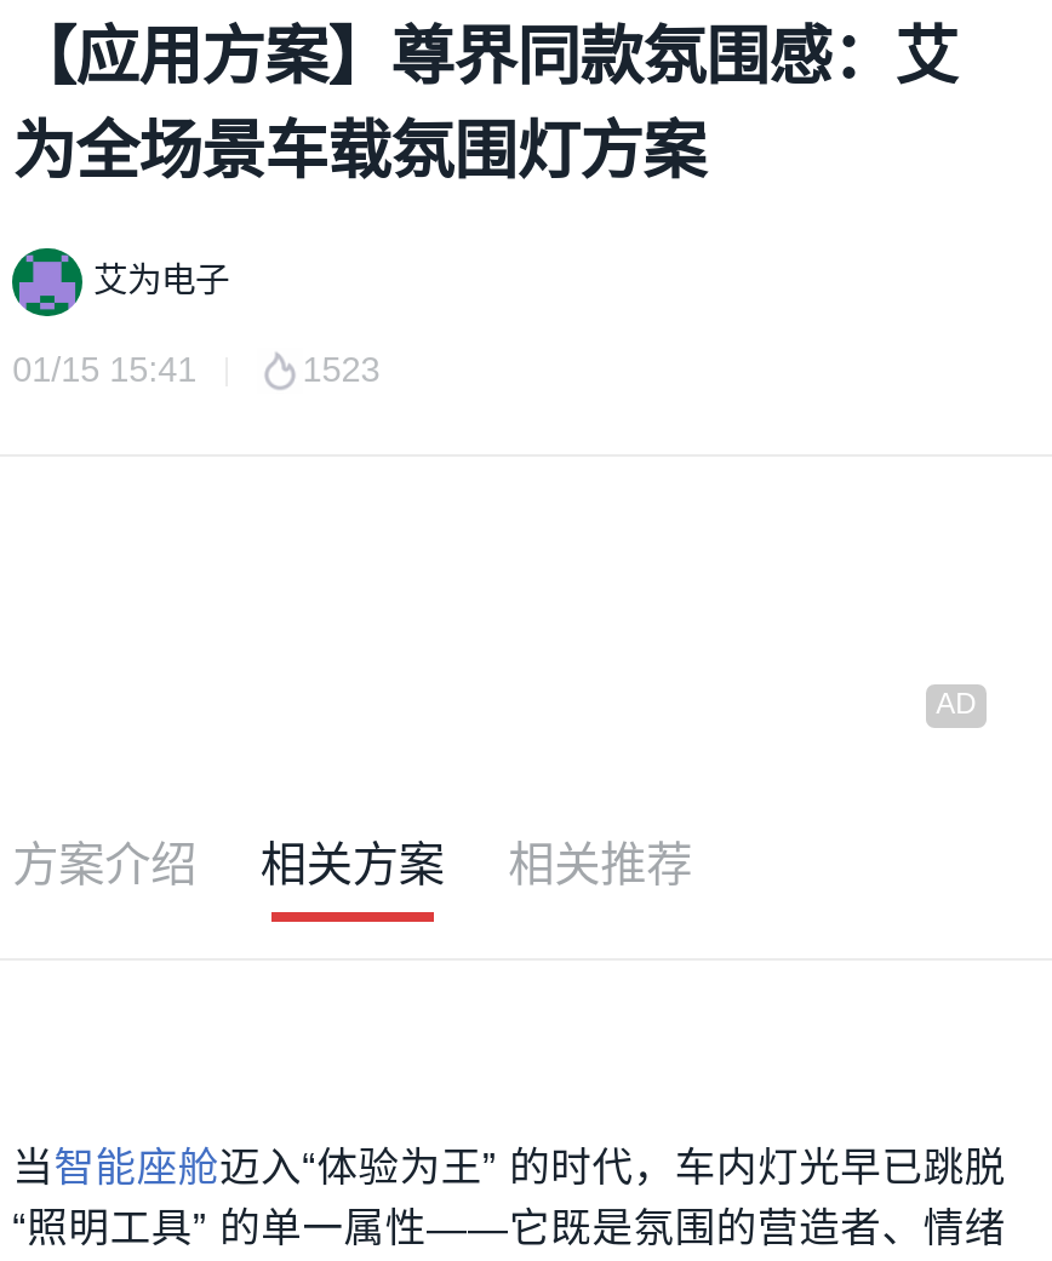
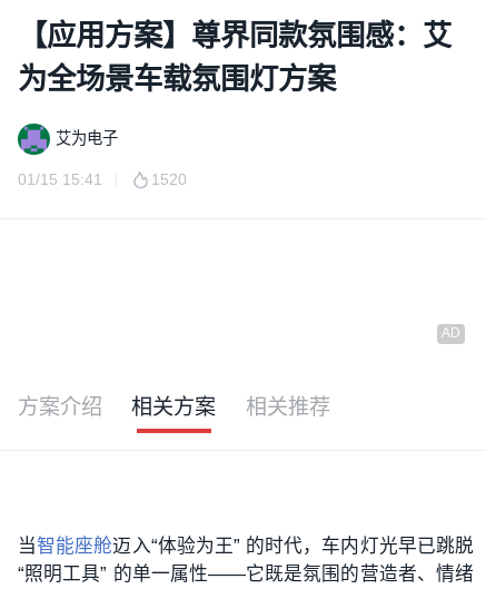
[302,350,380,389] 1523 -> [151,170,187,188] 1520

